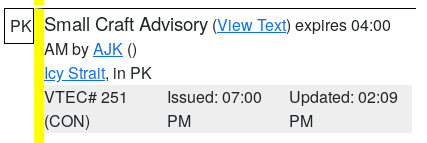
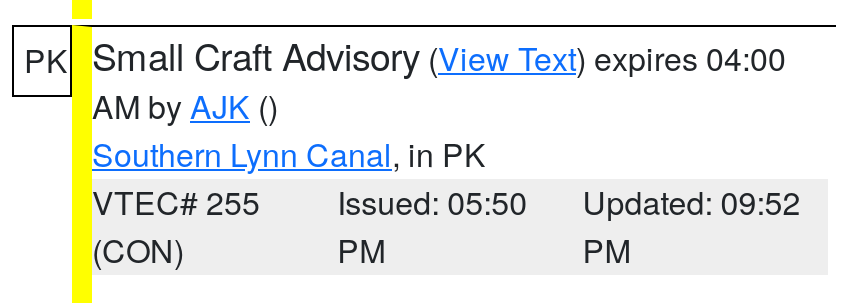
[44,61,152,108] Icy Strait, in PK | VTEC# 251 -> [92,131,486,225] Southern Lynn Canal, in PK | VTEC# 255
[167,85,262,108] Issued: 07:00 -> [337,179,527,225] Issued: 05:50
[289,85,398,108] Updated: 02:09 -> [582,179,800,225] Updated: 09:52

